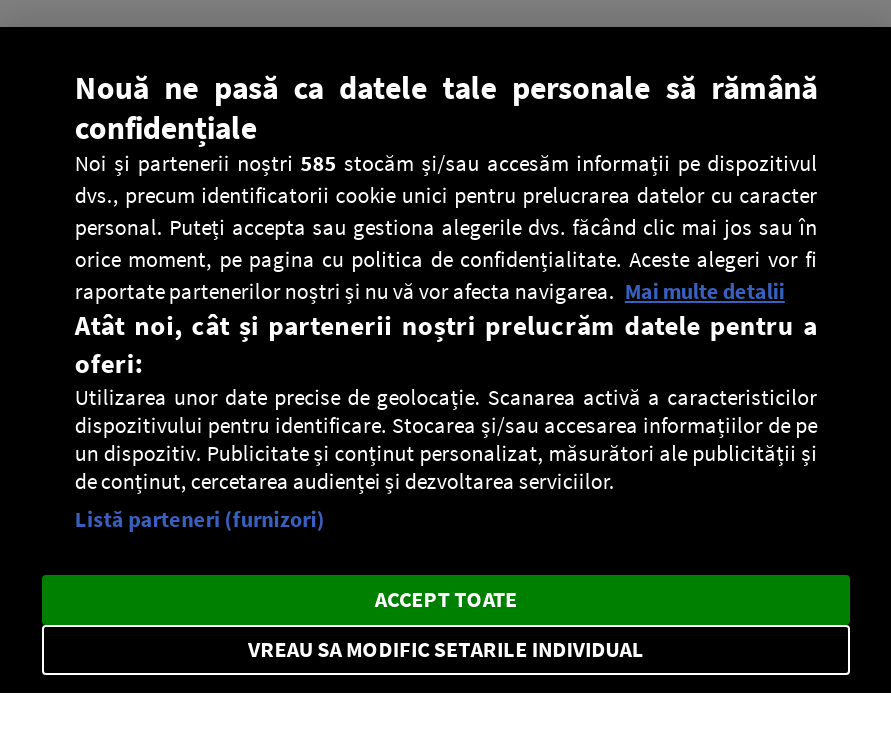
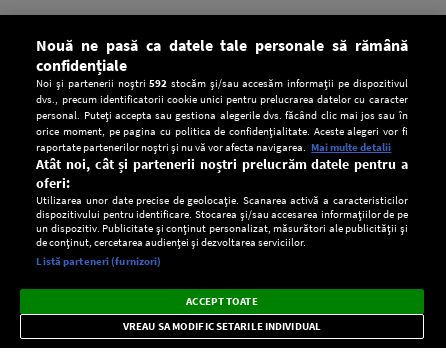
[75,149,817,177] Noi și partenerii noștri 585 stocăm și/sau accesăm informații pe dispozitivul -> [36,76,408,90] Noi și partenerii noștri 592 stocăm și/sau accesăm informații pe dispozitivul

